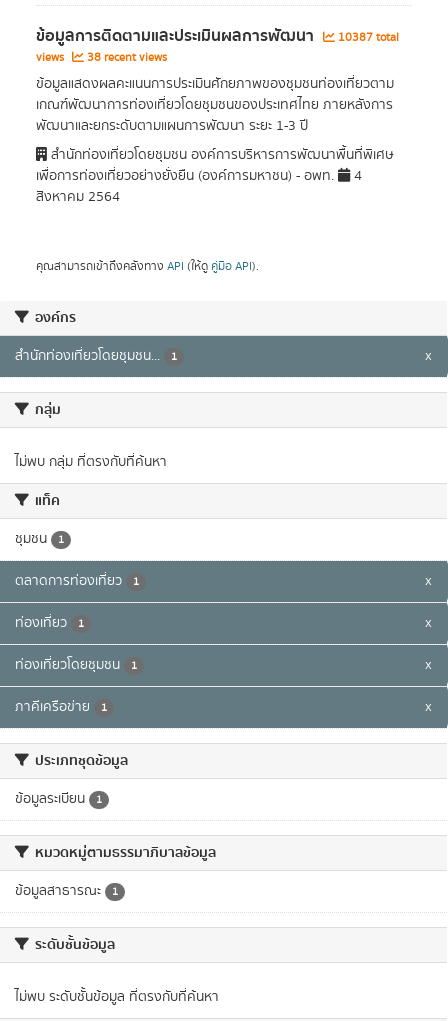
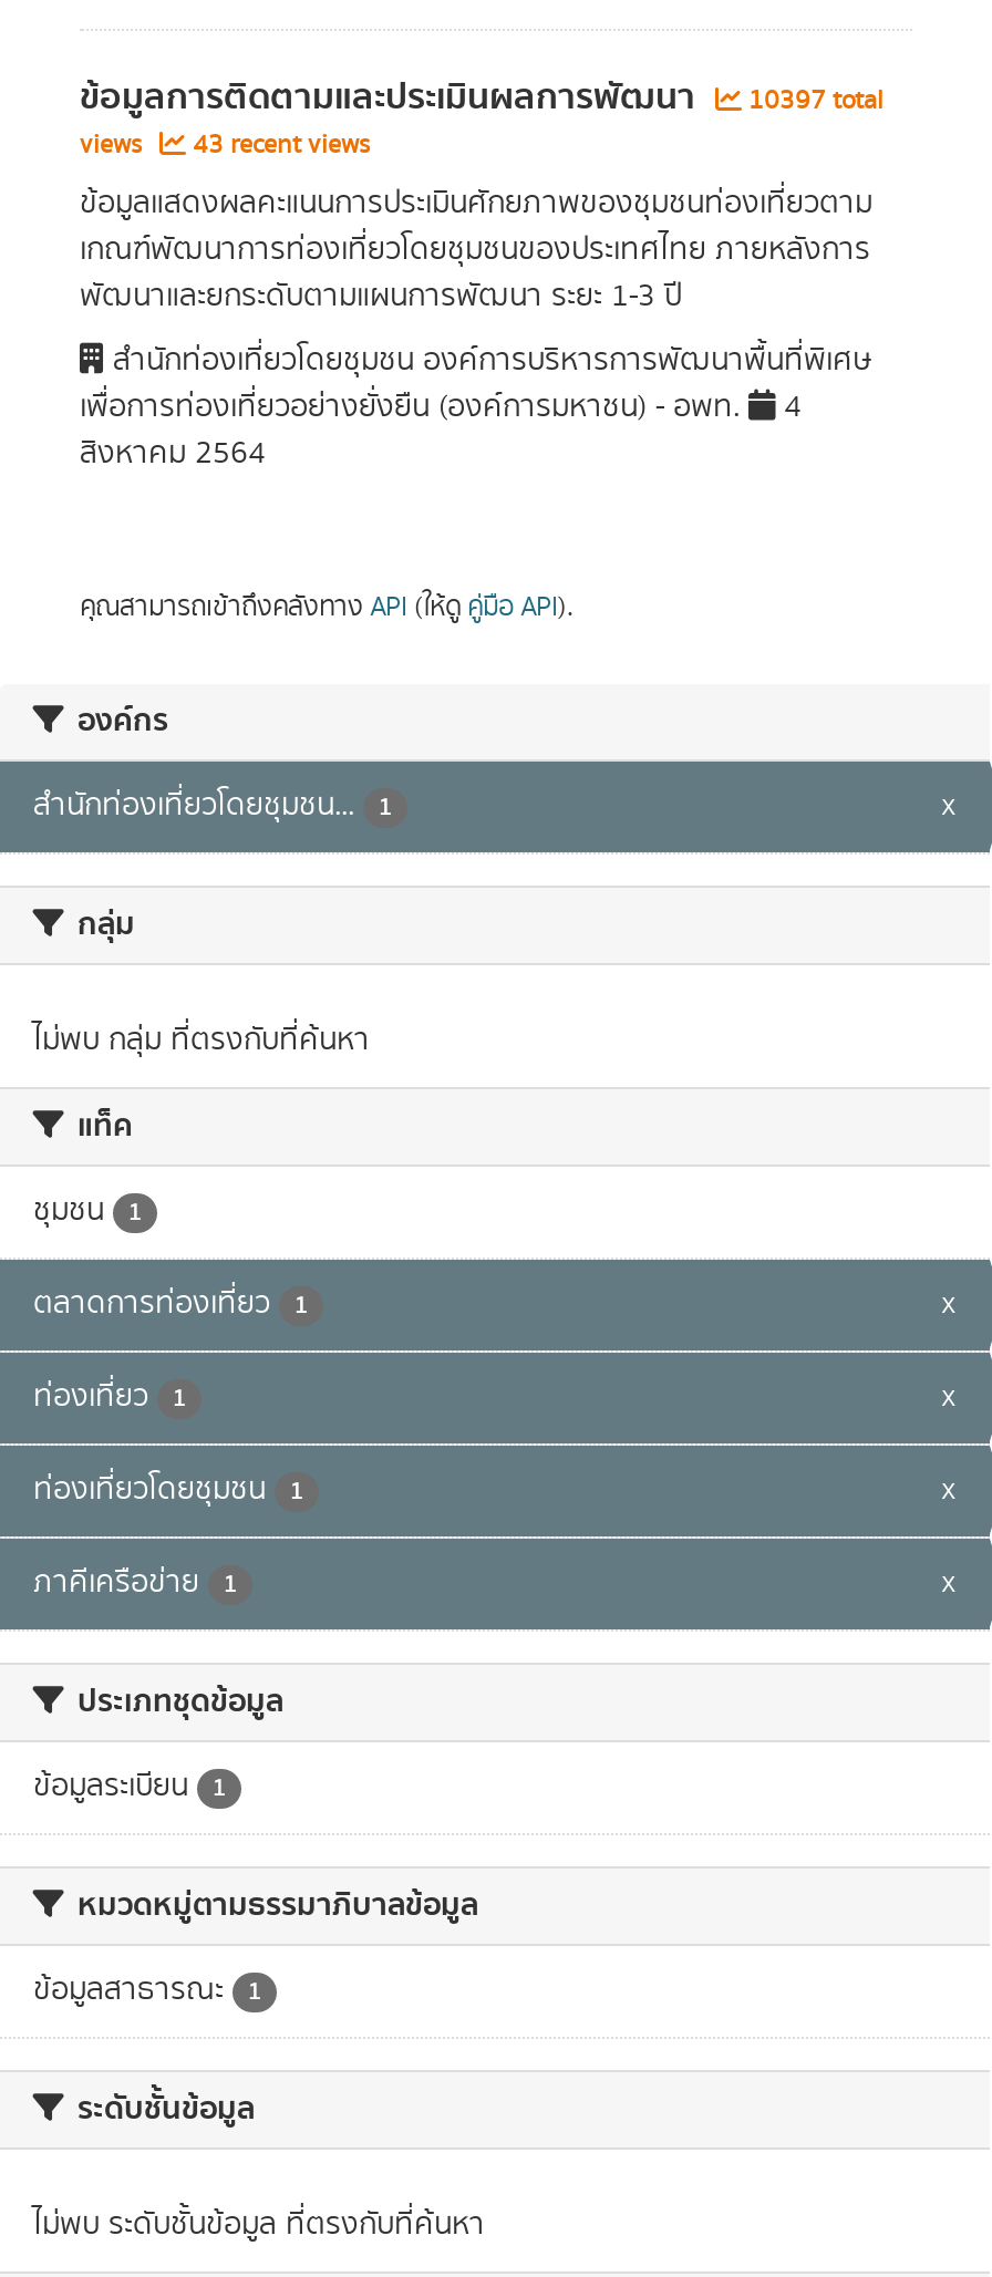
[36,23,399,49] ข้อมูลการติดตามและประเมินผลการพัฒนา 10387 total -> [80,68,883,126] ข้อมูลการติดตามและประเมินผลการพัฒนา 10397 total
[36,49,167,66] views 38 recent views -> [80,126,370,163] views 43 recent views

